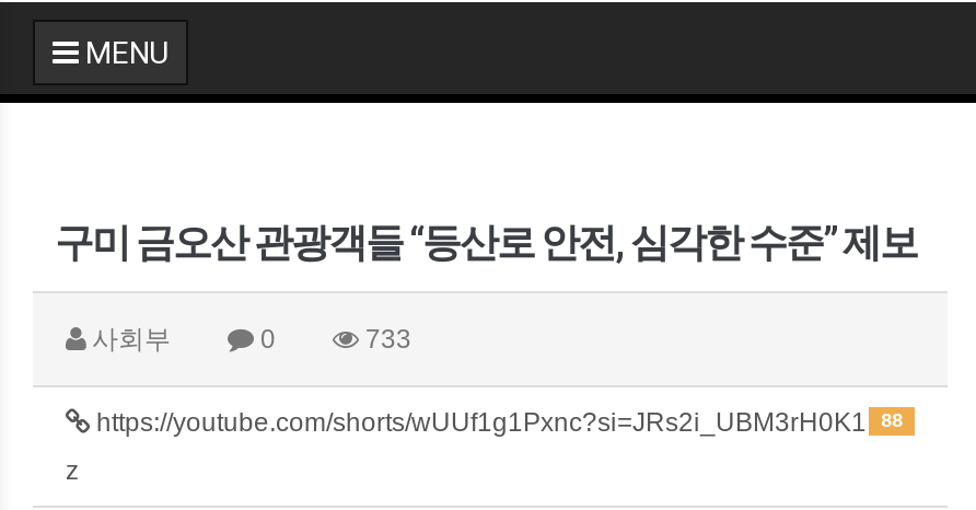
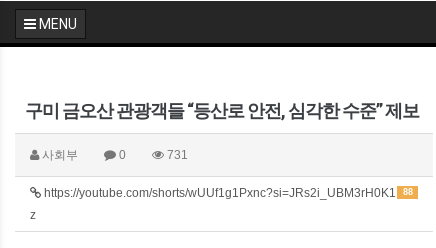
[359,324,411,355] 733 -> [164,148,188,162] 731

